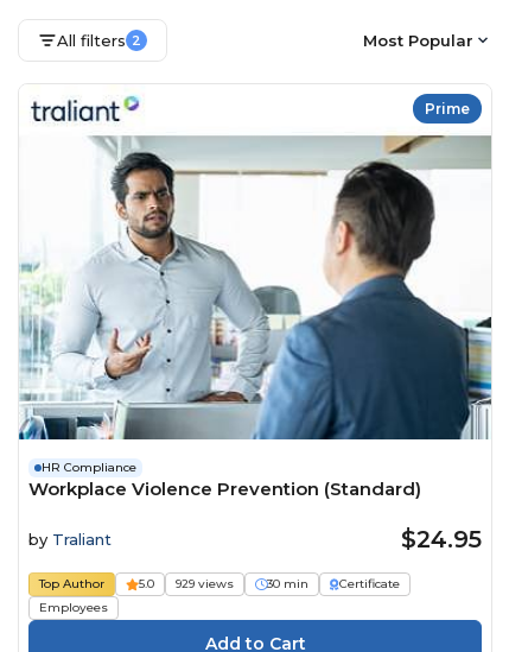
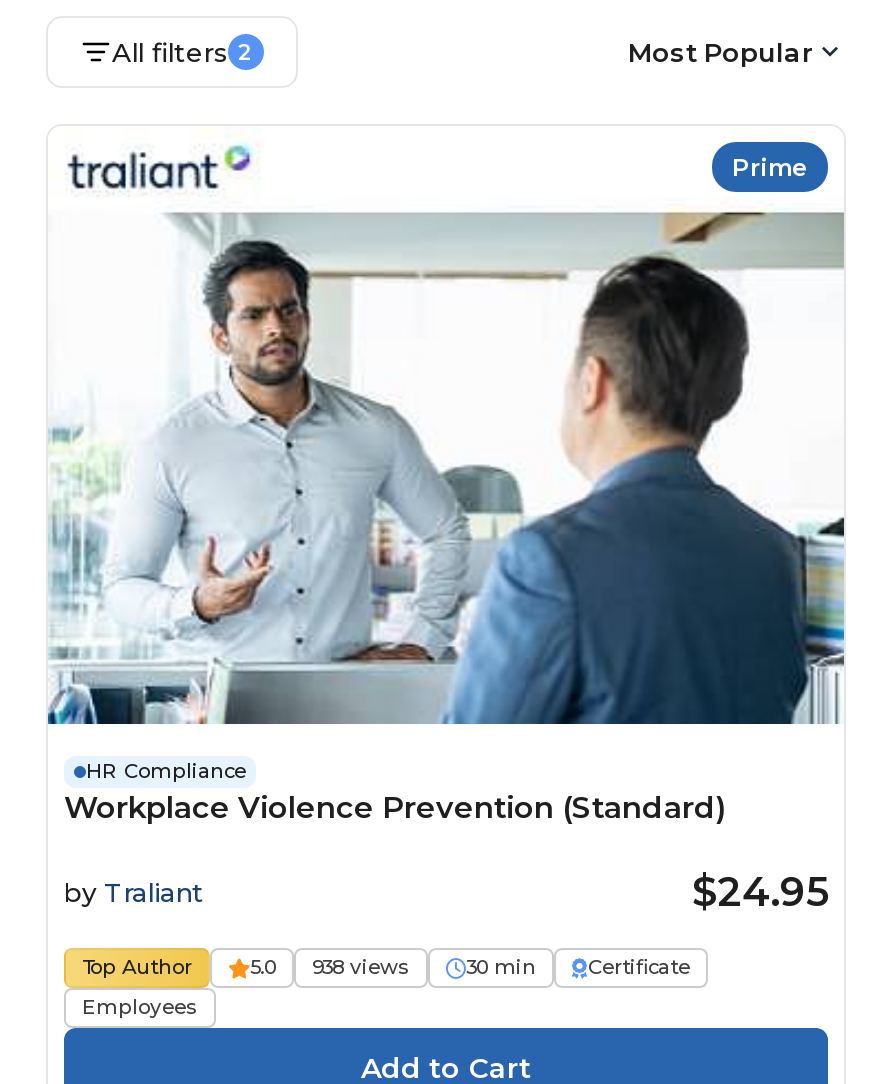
[139,575,234,591] 5.0 929 views -> [250,953,410,979] 5.0 938 views

